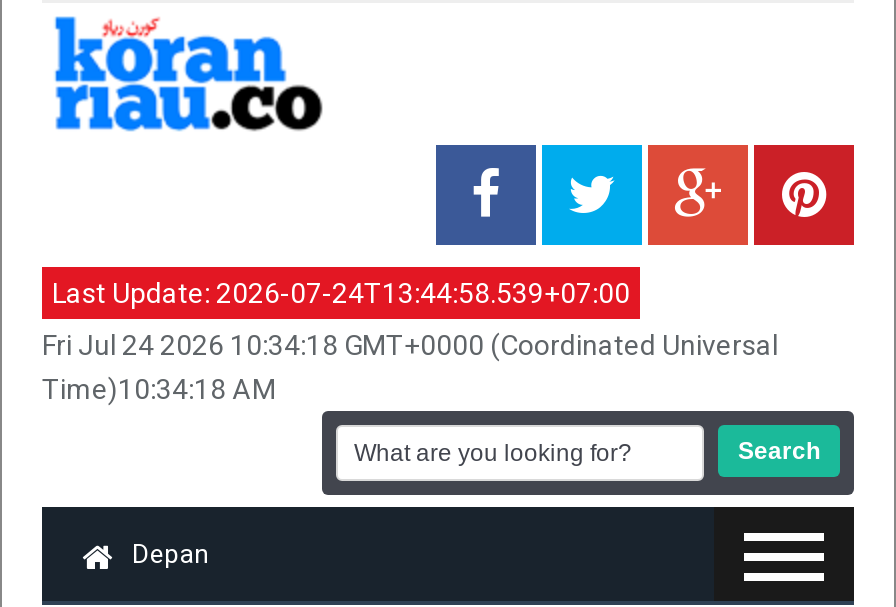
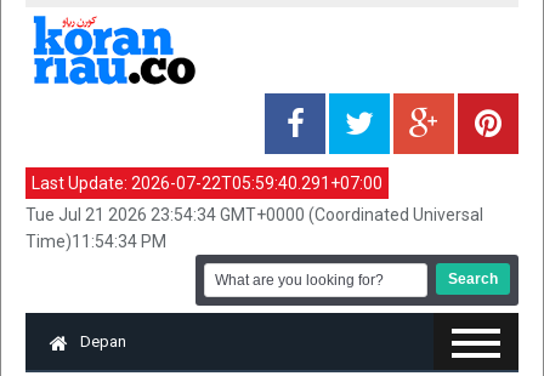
[52,277,630,309] Last Update: 2026-07-24T13:44:58.539+07:00 -> [32,173,382,193] Last Update: 2026-07-22T05:59:40.291+07:00
[42,329,778,405] Fri Jul 24 2026 10:34:18 GMT+0000 (Coordinated Universal | Time)10:34:18 AM -> [25,205,483,251] Tue Jul 21 2026 23:54:34 GMT+0000 (Coordinated Universal | Time)11:54:34 PM

